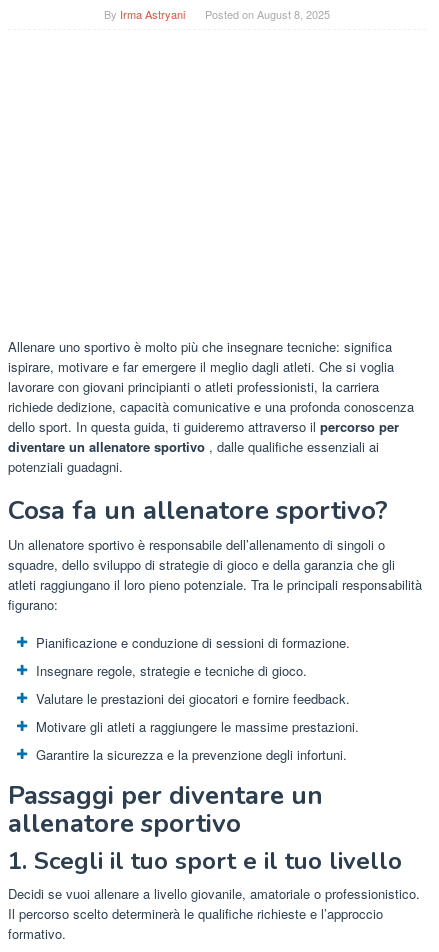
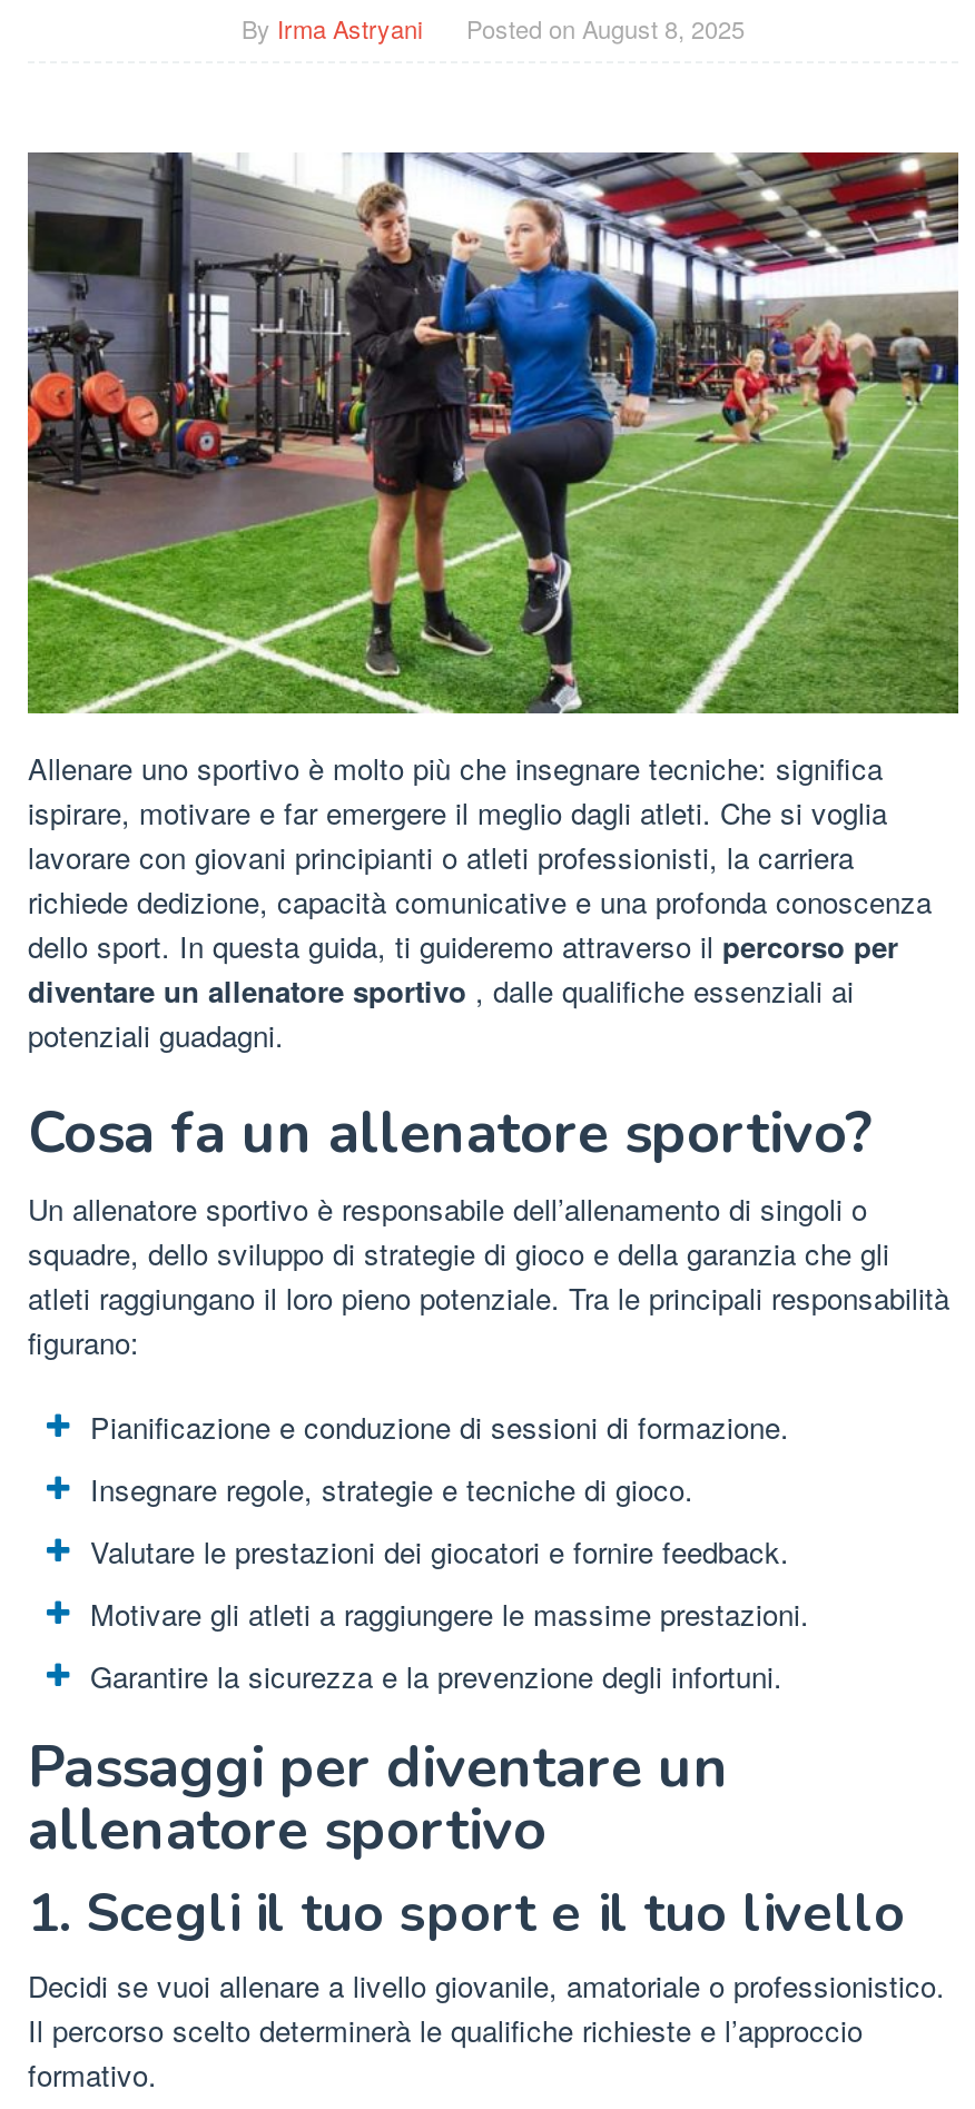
none -> [26,150,961,716] [image]

